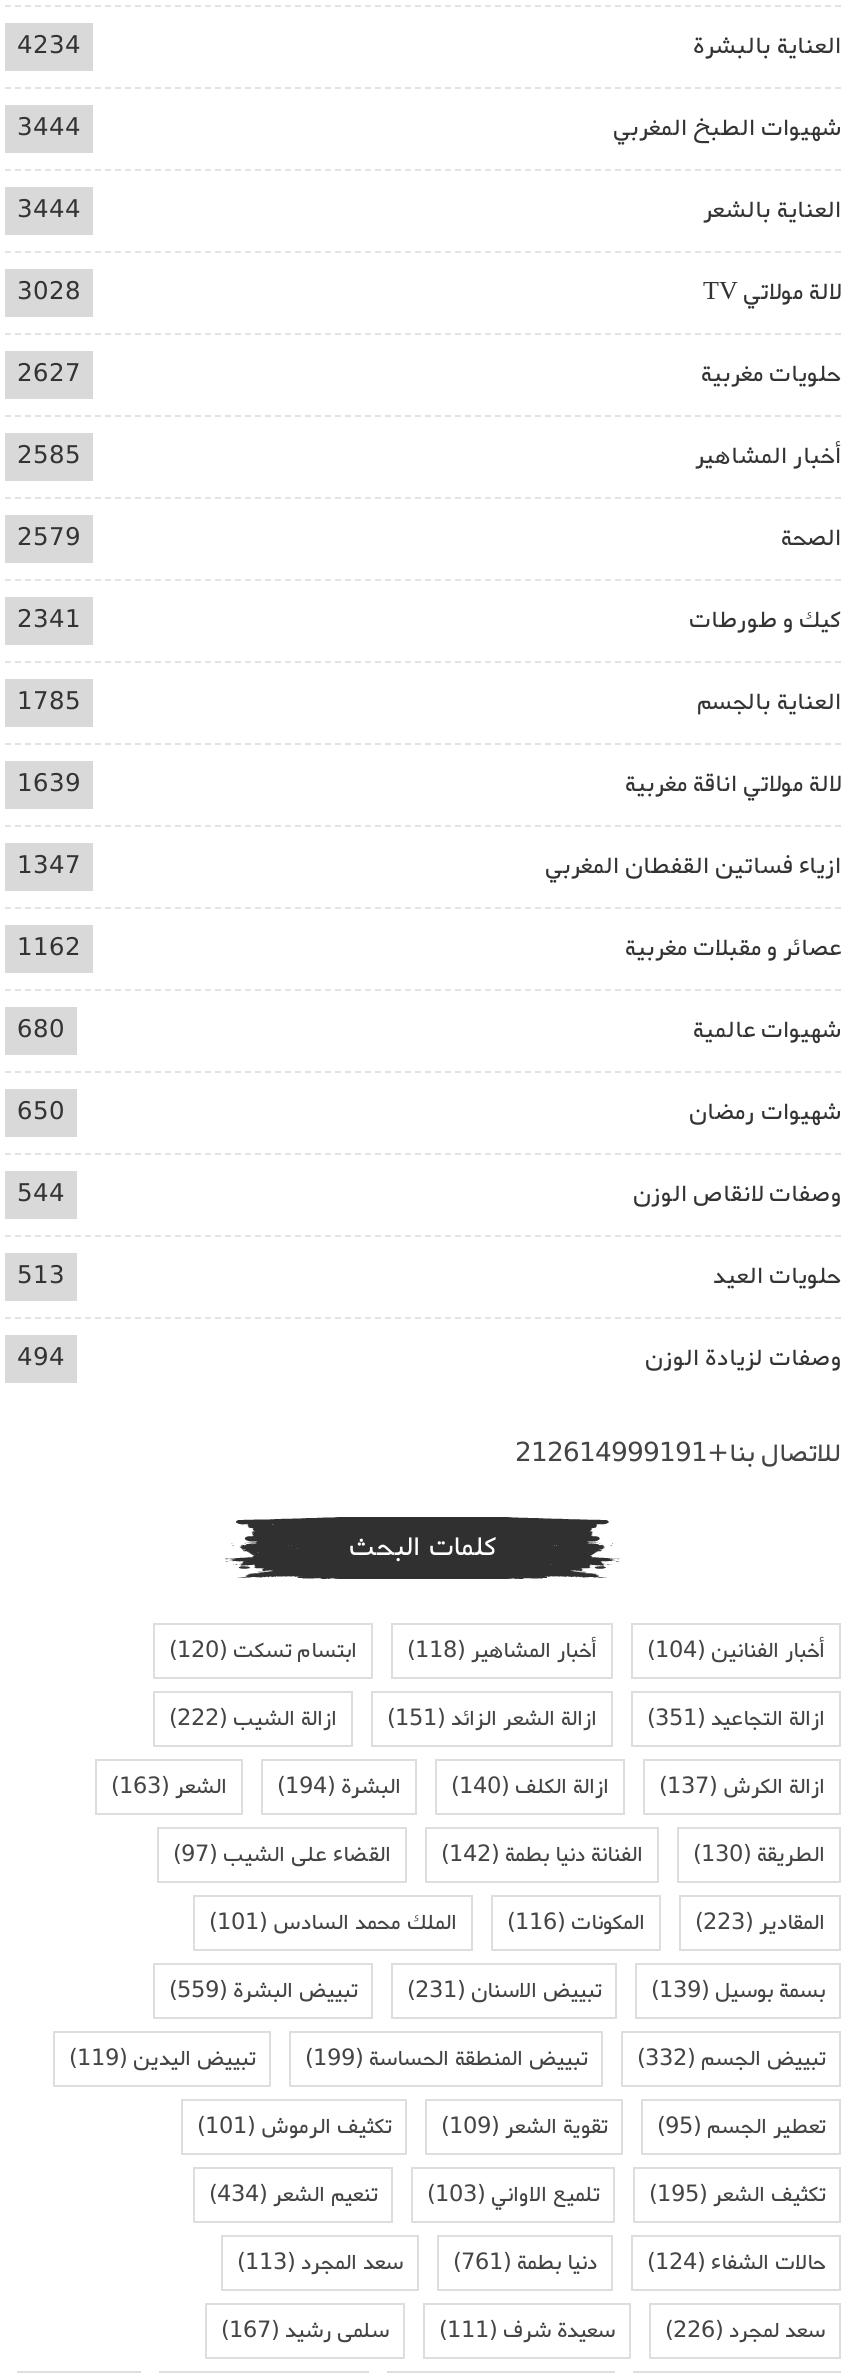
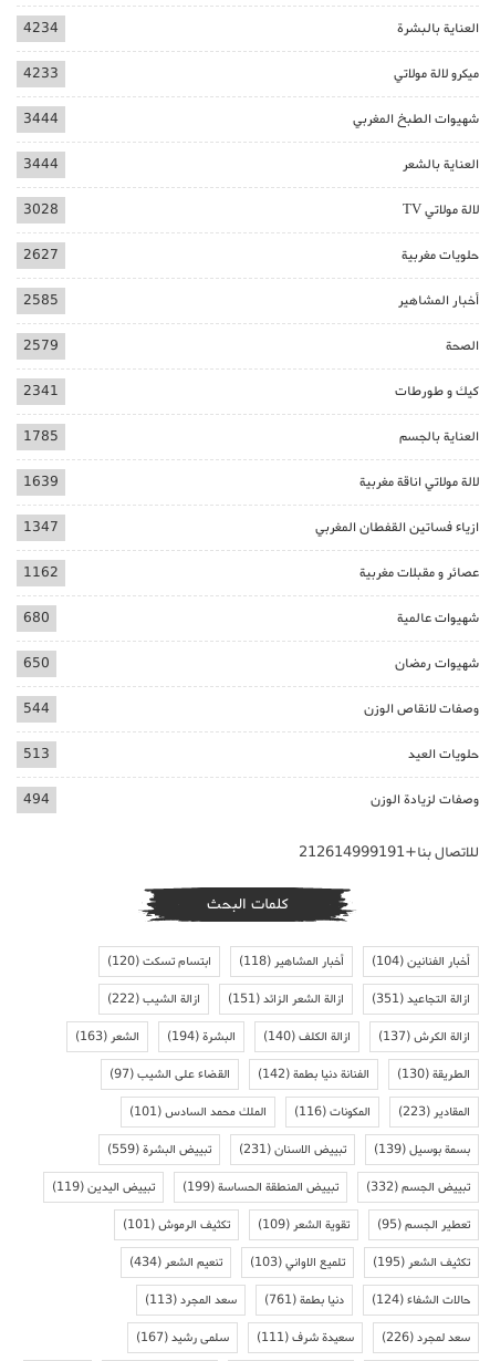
none -> [23,63,479,84] ميكرو لالة مولاتي | 4233

